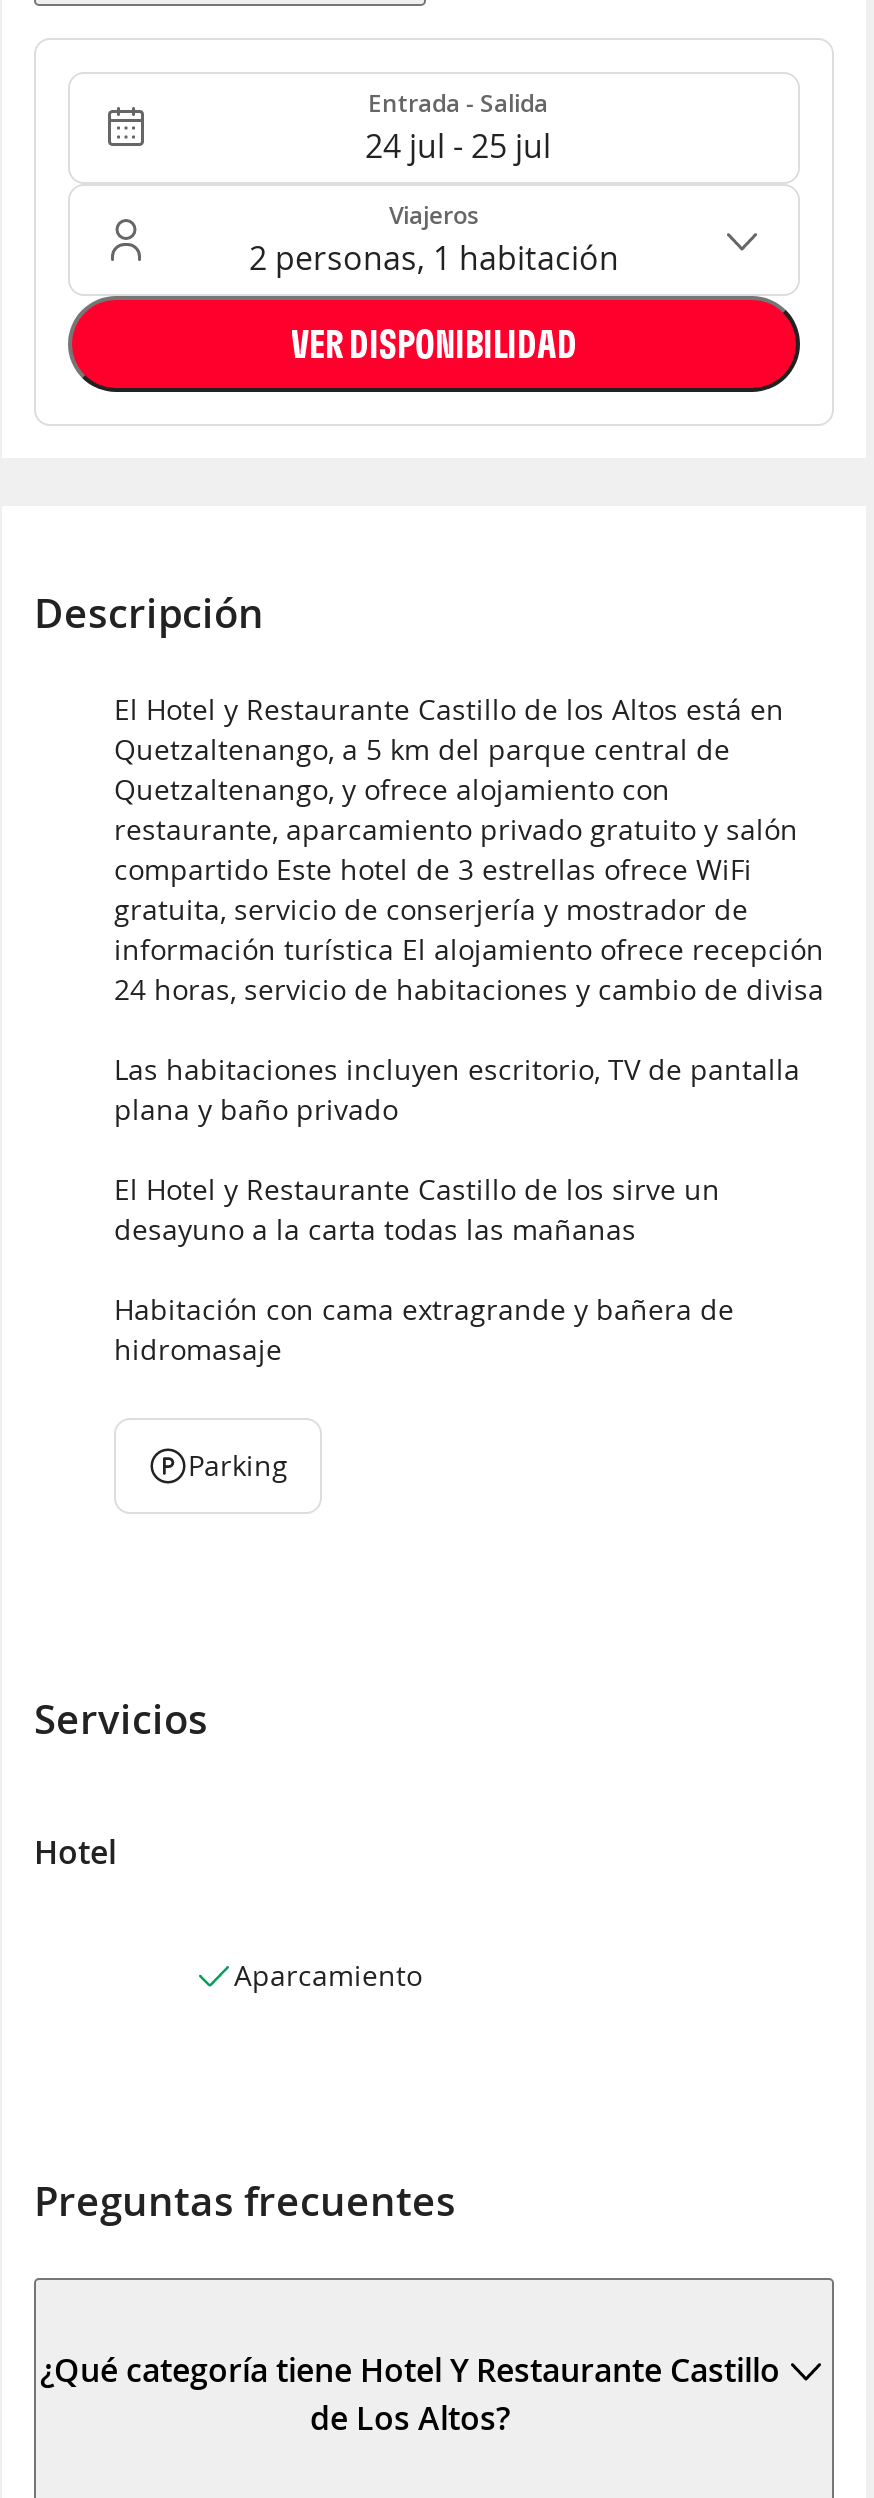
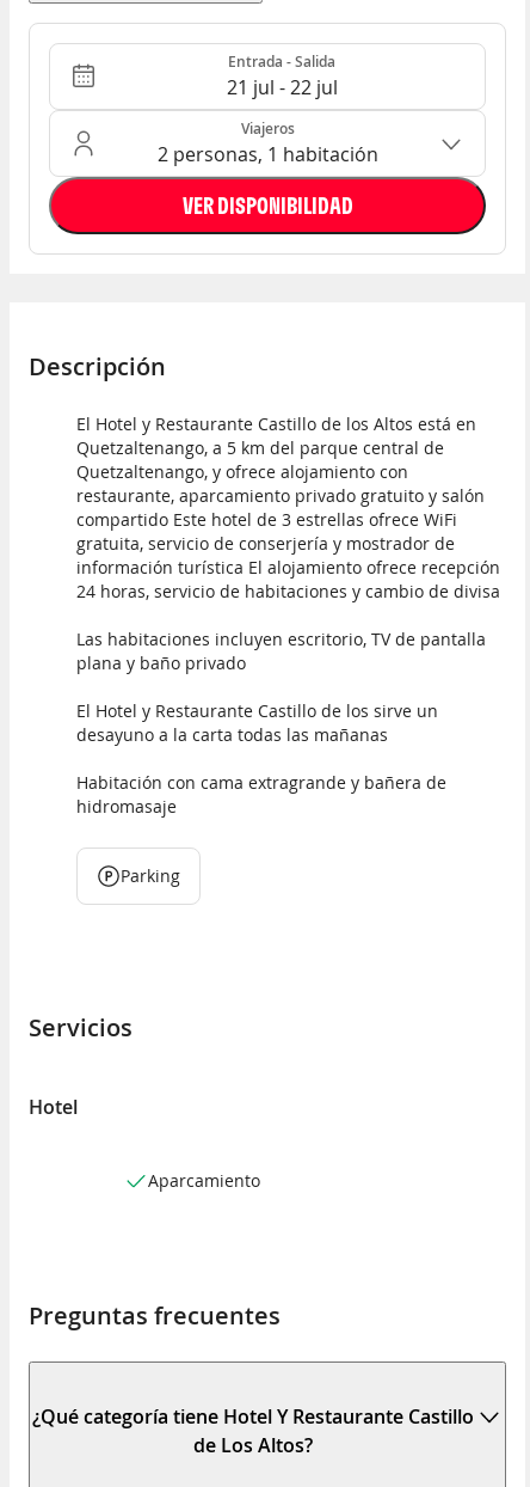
[365,123,551,167] 24 jul - 25 jul -> [226,74,337,100] 21 jul - 22 jul

